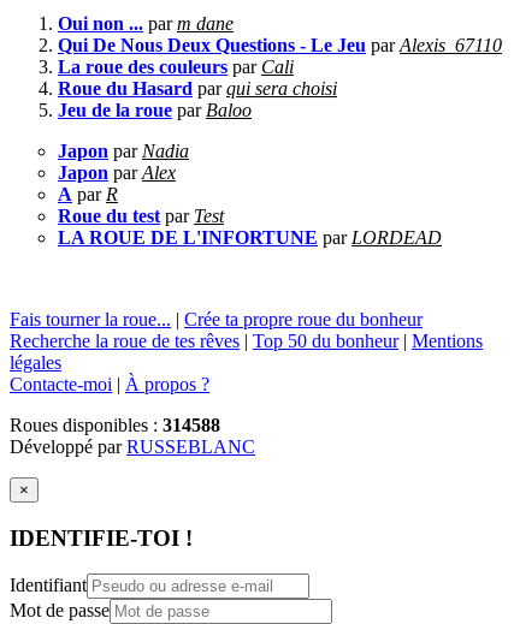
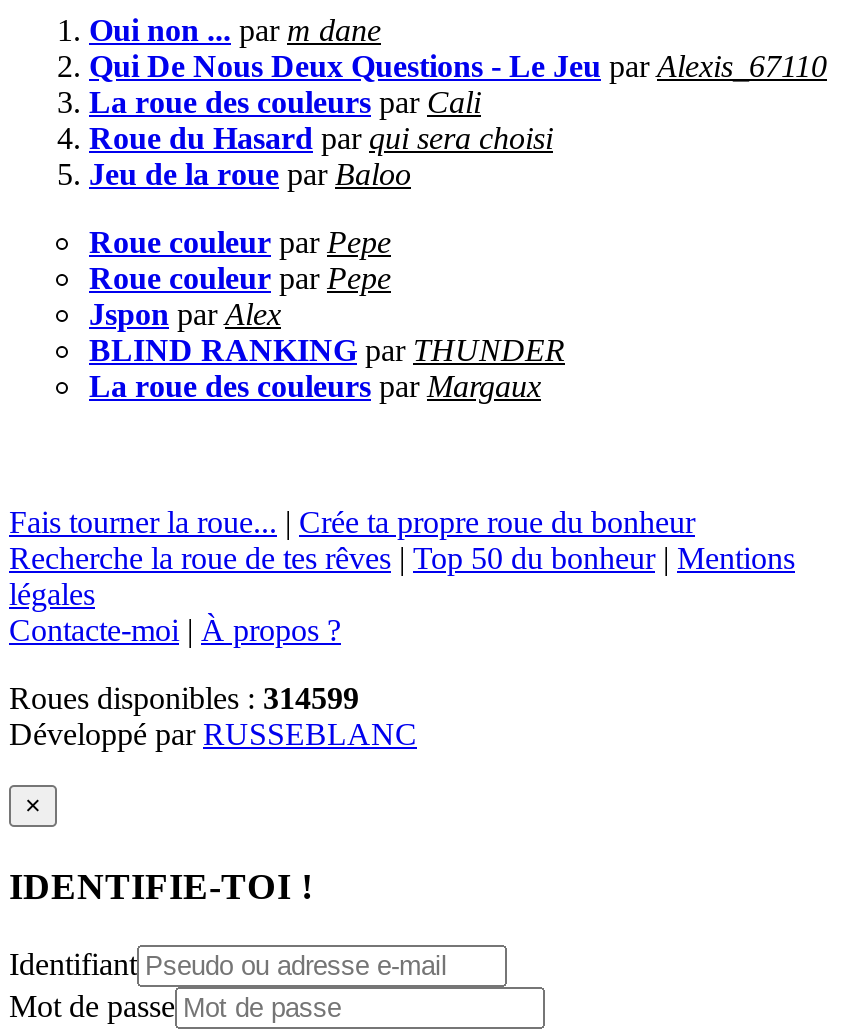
[58,141,442,248] Japon par Nadia | Japon par Alex | A par R | Roue du test par Test | LA ROUE DE L'INFORTUNE par LORDEAD -> [89,225,565,403] Roue couleur par Pepe | Roue couleur par Pepe | Jspon par Alex | BLIND RANKING par THUNDER | La roue des couleurs par Margaux
[10,415,220,435] Roues disponibles : 314588 -> [9,681,359,715] Roues disponibles : 314599

